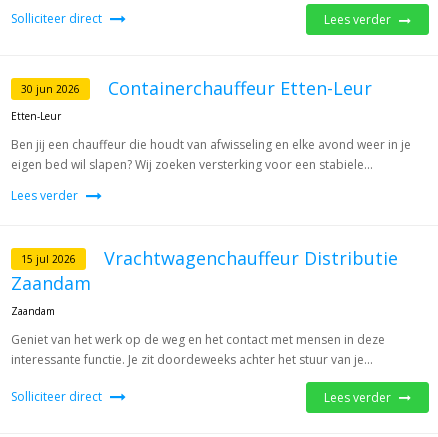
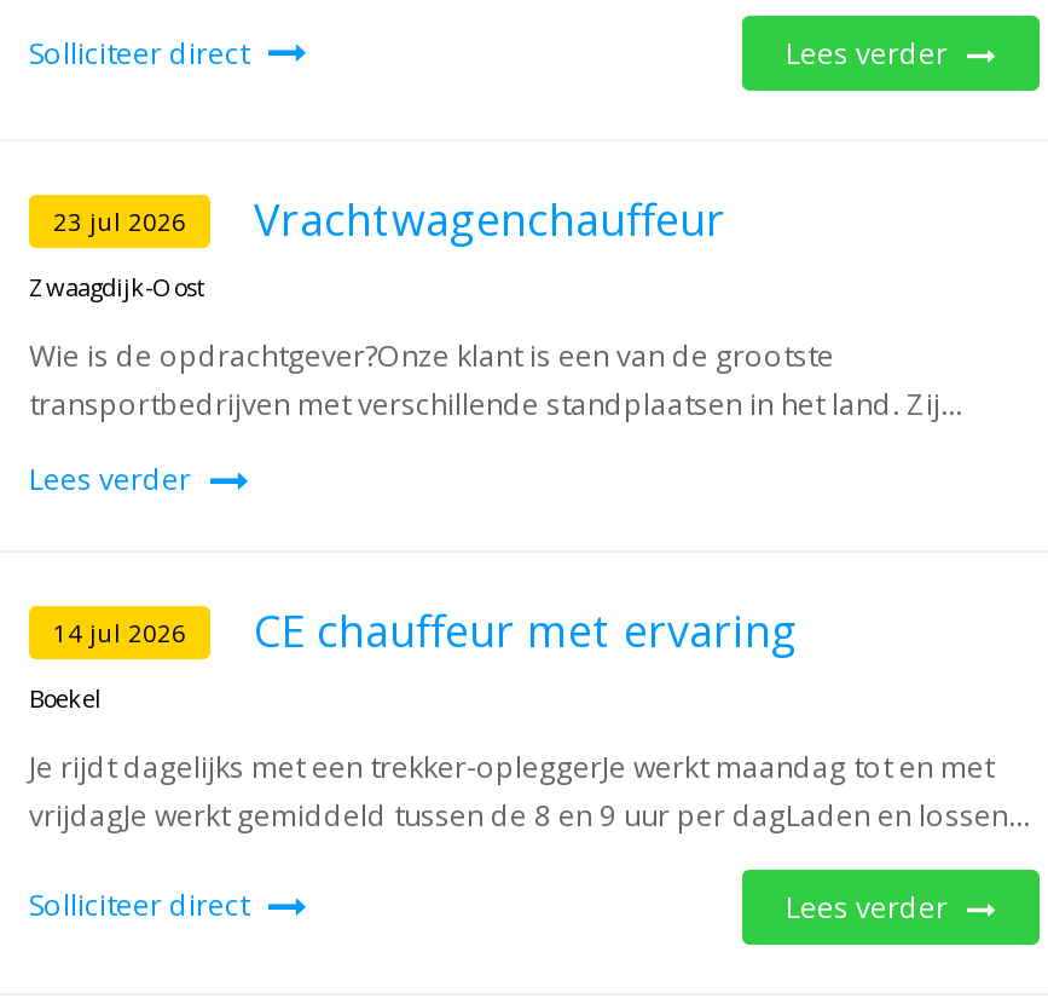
[11,76,372,123] 30 jun 2026 | Containerchauffeur Etten-Leur | Etten-Leur -> [29,189,725,303] 23 jul 2026 | Vrachtwagenchauffeur | Zwaagdijk-Oost
[11,136,411,173] Ben jij een chauffeur die houdt van afwisseling en elke avond weer in je | eigen bed wil slapen? Wij zoeken versterking voor een stabiele... -> [29,335,962,424] Wie is de opdrachtgever?Onze klant is een van de grootste | transportbedrijven met verschillende standplaatsen in het land. Zij...
[11,246,398,318] 15 jul 2026 | Vrachtwagenchauffeur Distributie | Zaandam | Zaandam -> [29,600,798,714] 14 jul 2026 | CE chauffeur met ervaring | Boekel
[11,331,385,368] Geniet van het werk op de weg en het contact met mensen in deze | interessante functie. Je zit doordeweeks achter het stuur van je... -> [29,745,1030,835] Je rijdt dagelijks met een trekker-opleggerJe werkt maandag tot en met | vrijdagJe werkt gemiddeld tussen de 8 en 9 uur per dagLaden en lossen...

